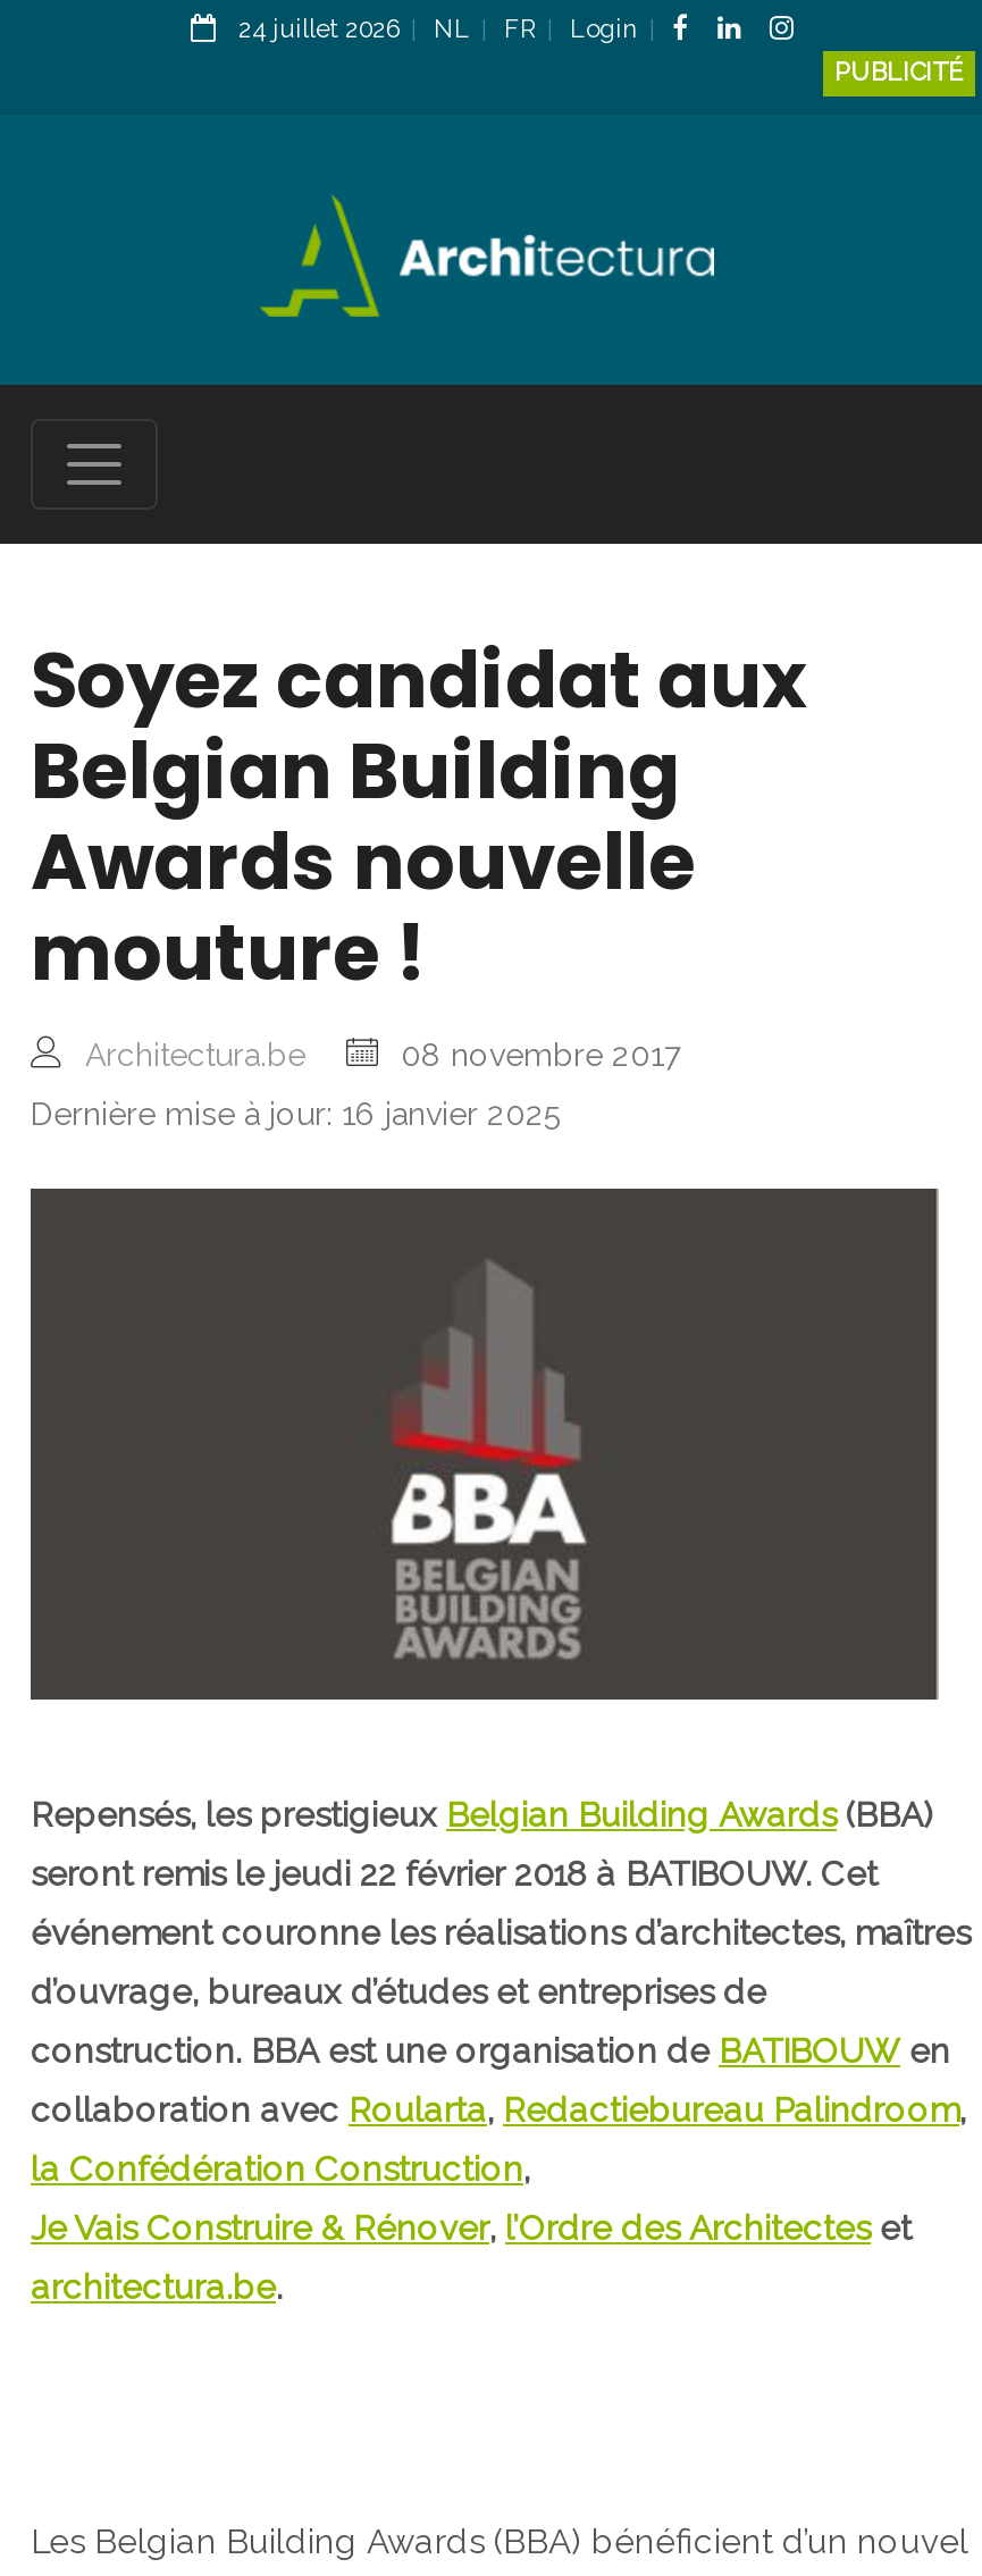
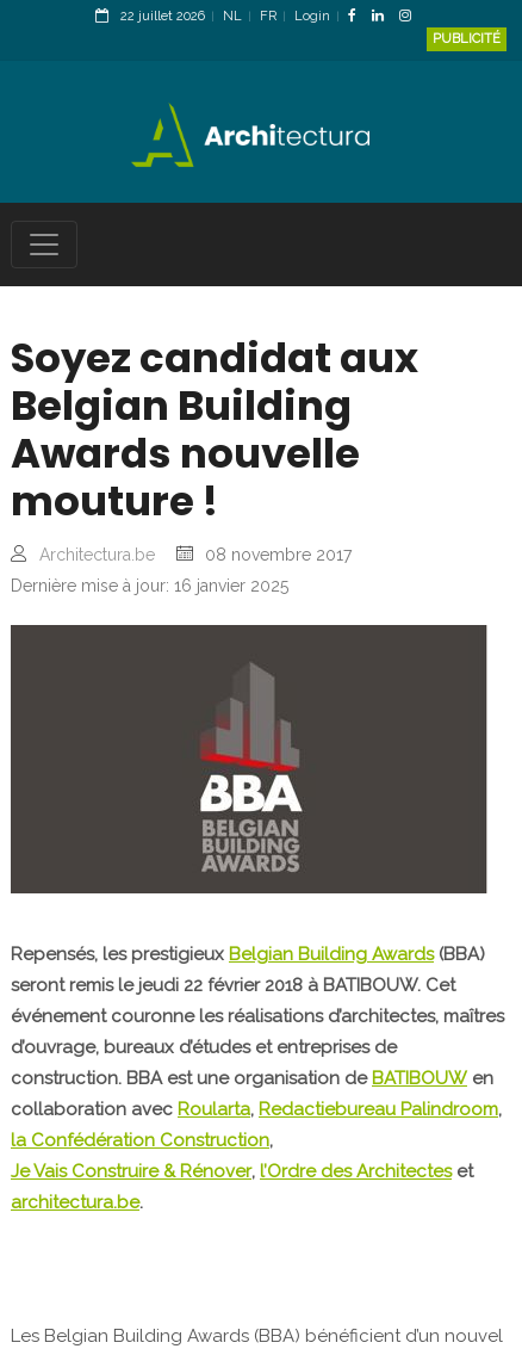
[238,15,638,44] 24 juillet 2026 NL FR Login -> [120,8,330,24] 22 juillet 2026 NL FR Login

